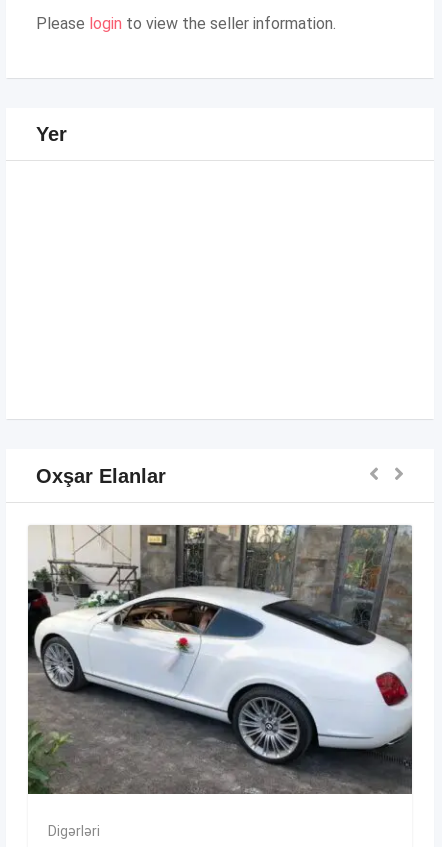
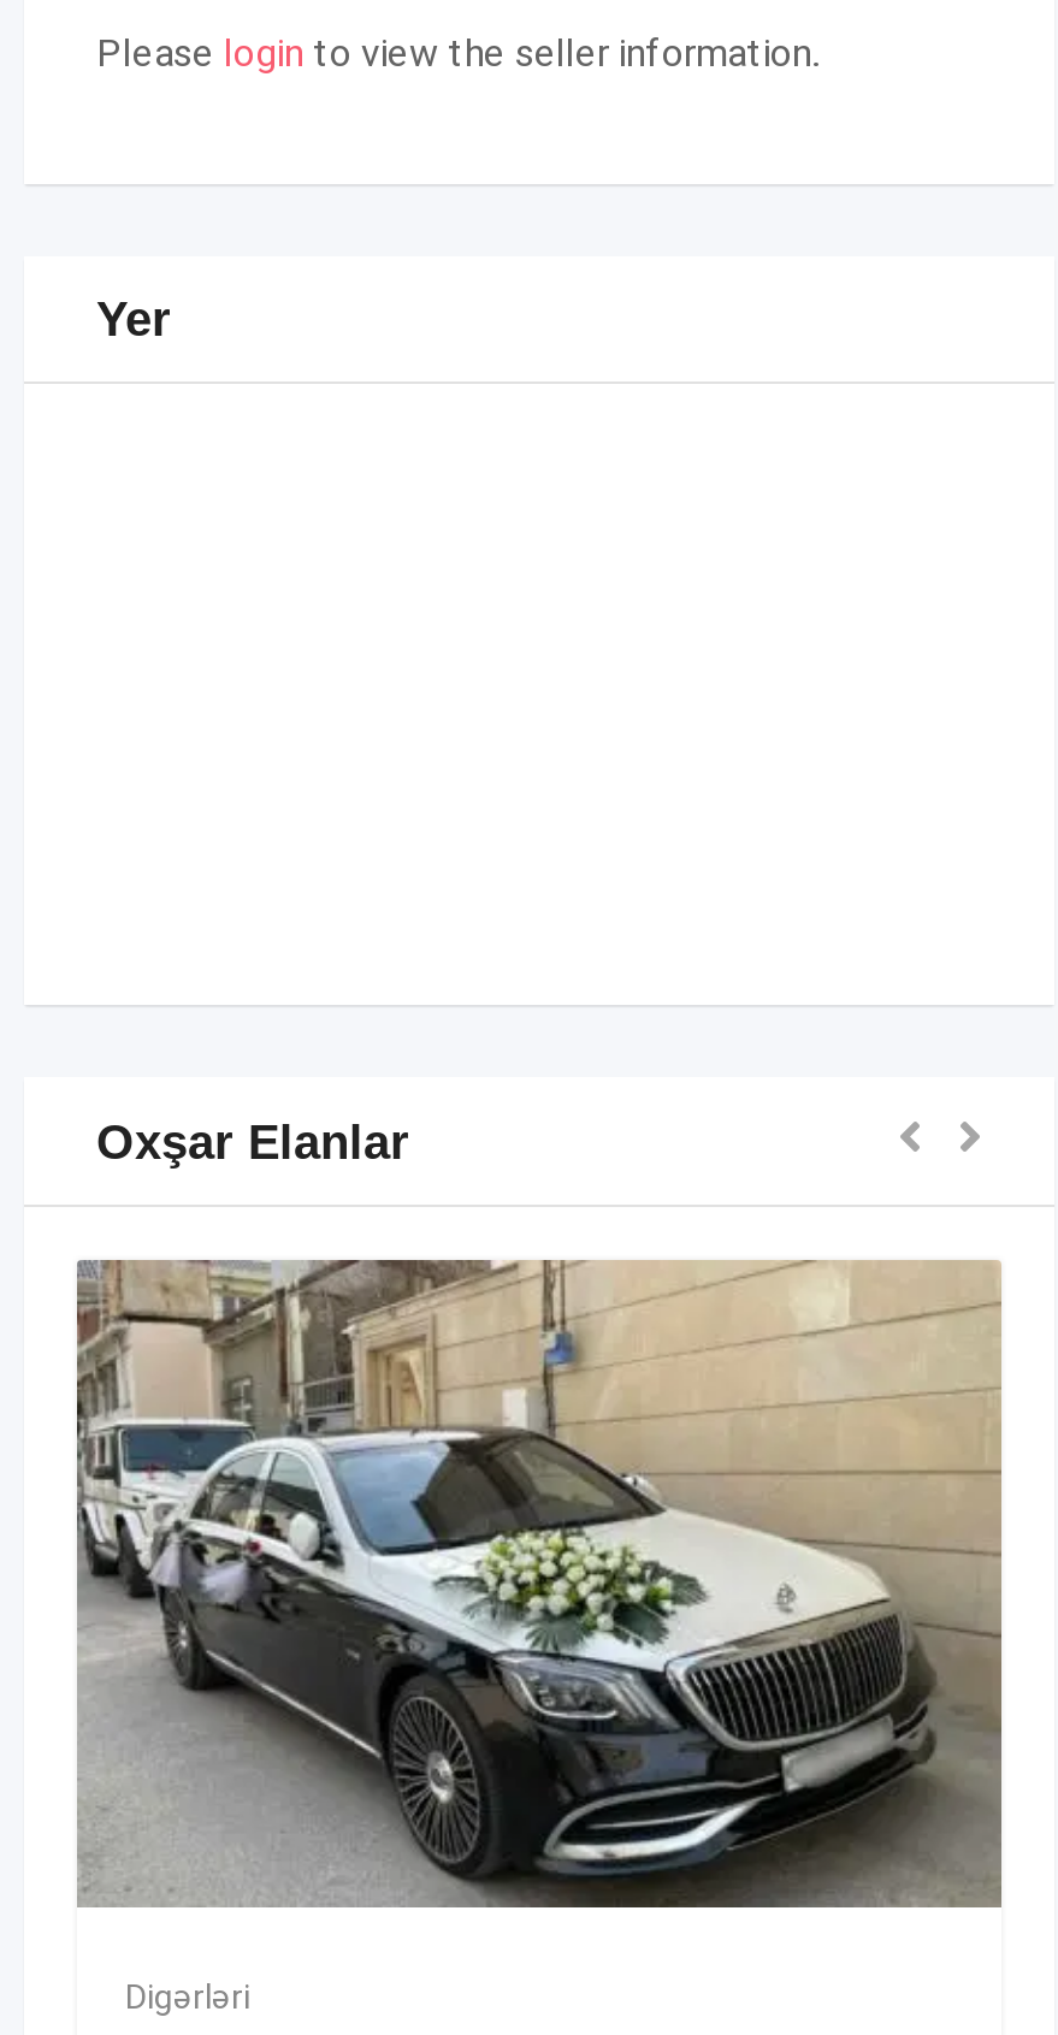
[28,524,412,794] [image] -> [75,1260,1001,1907] [image]

